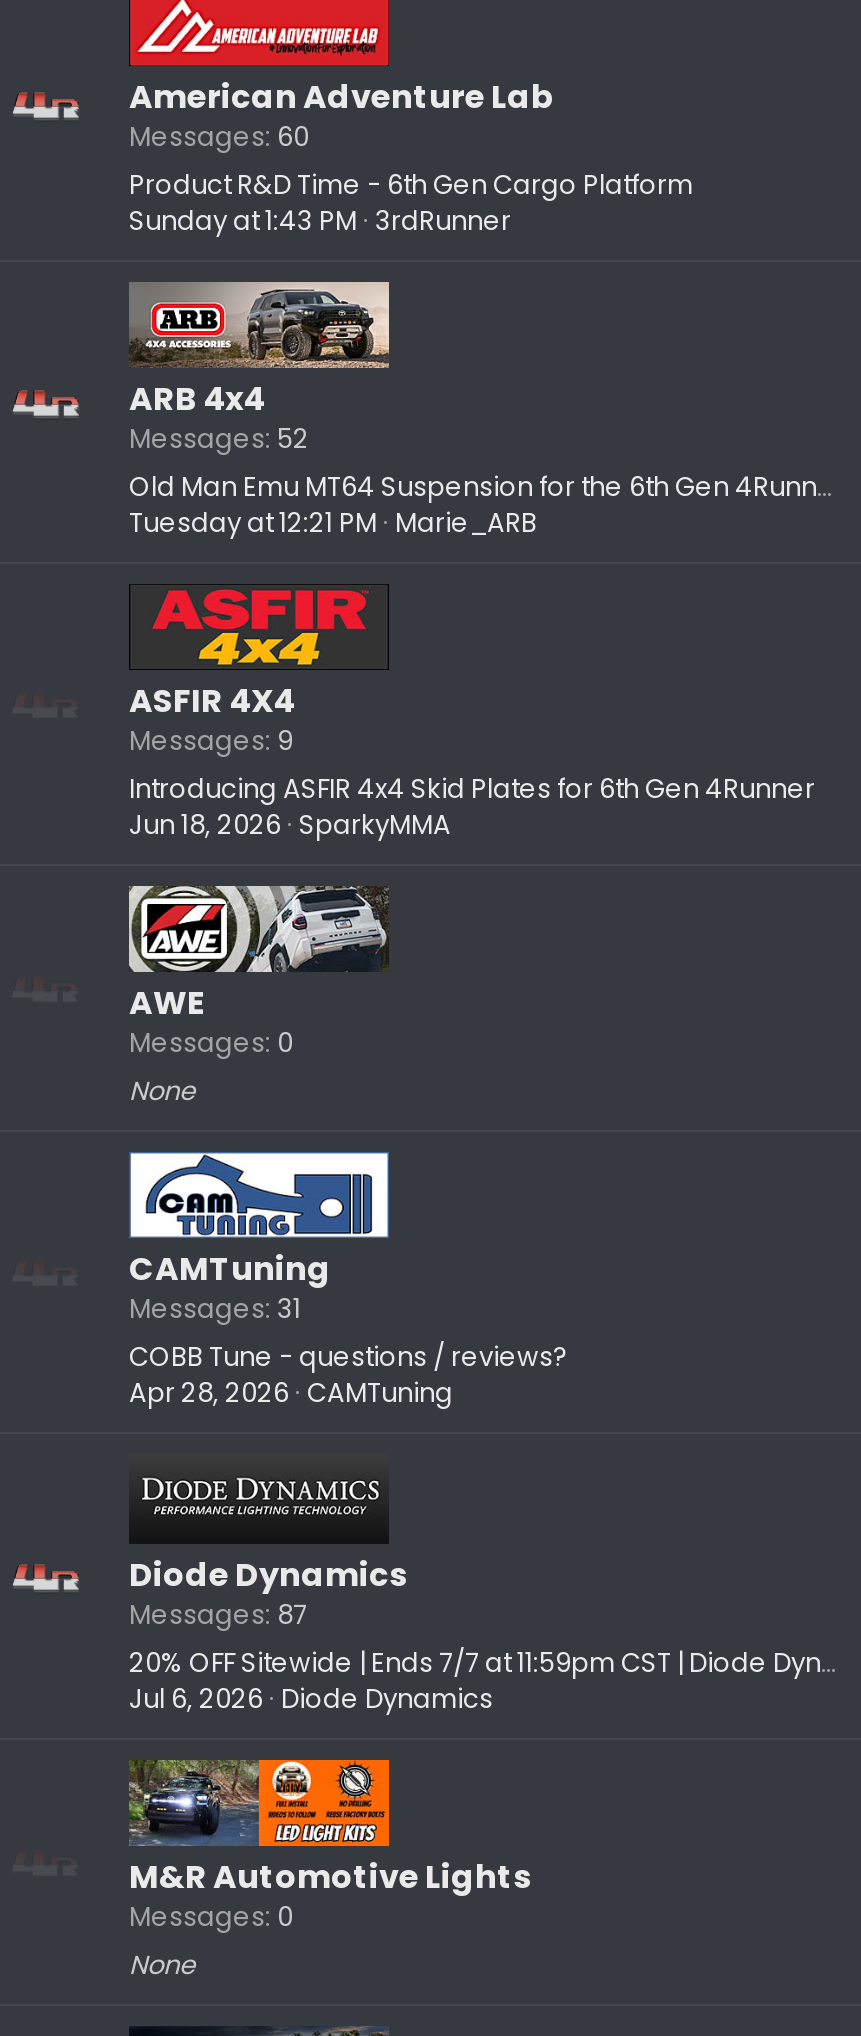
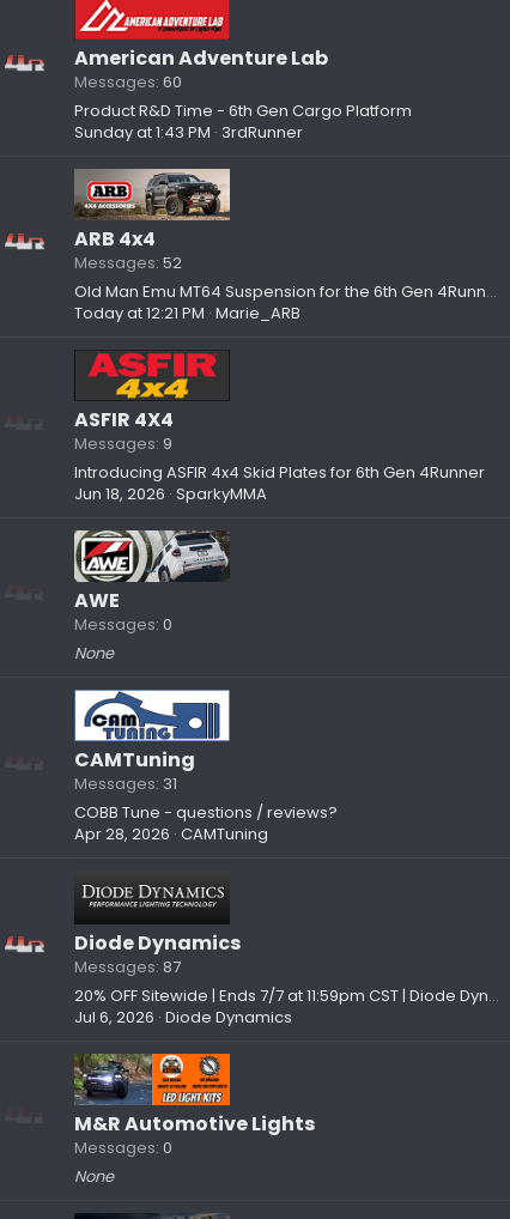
[129,505,537,543] Tuesday at 12:21 PM Marie_ARB -> [74,302,300,325] Today at 12:21 PM Marie_ARB

